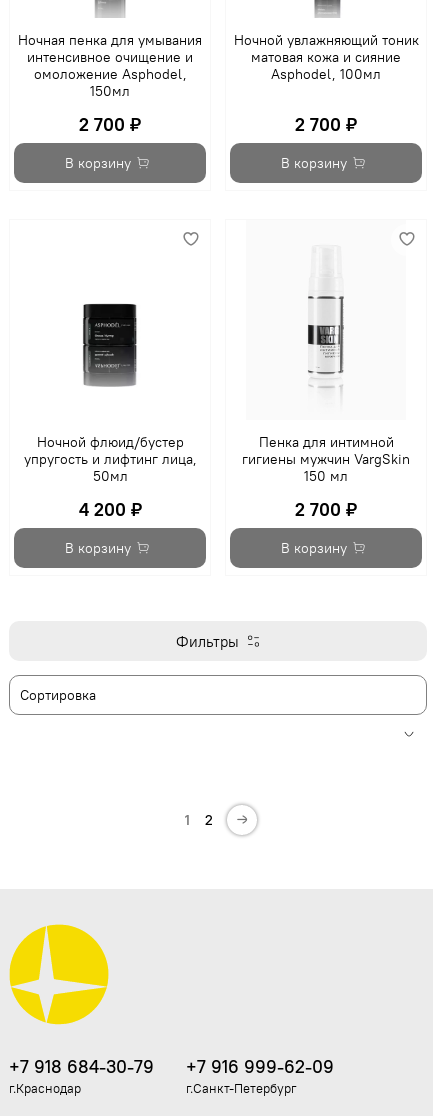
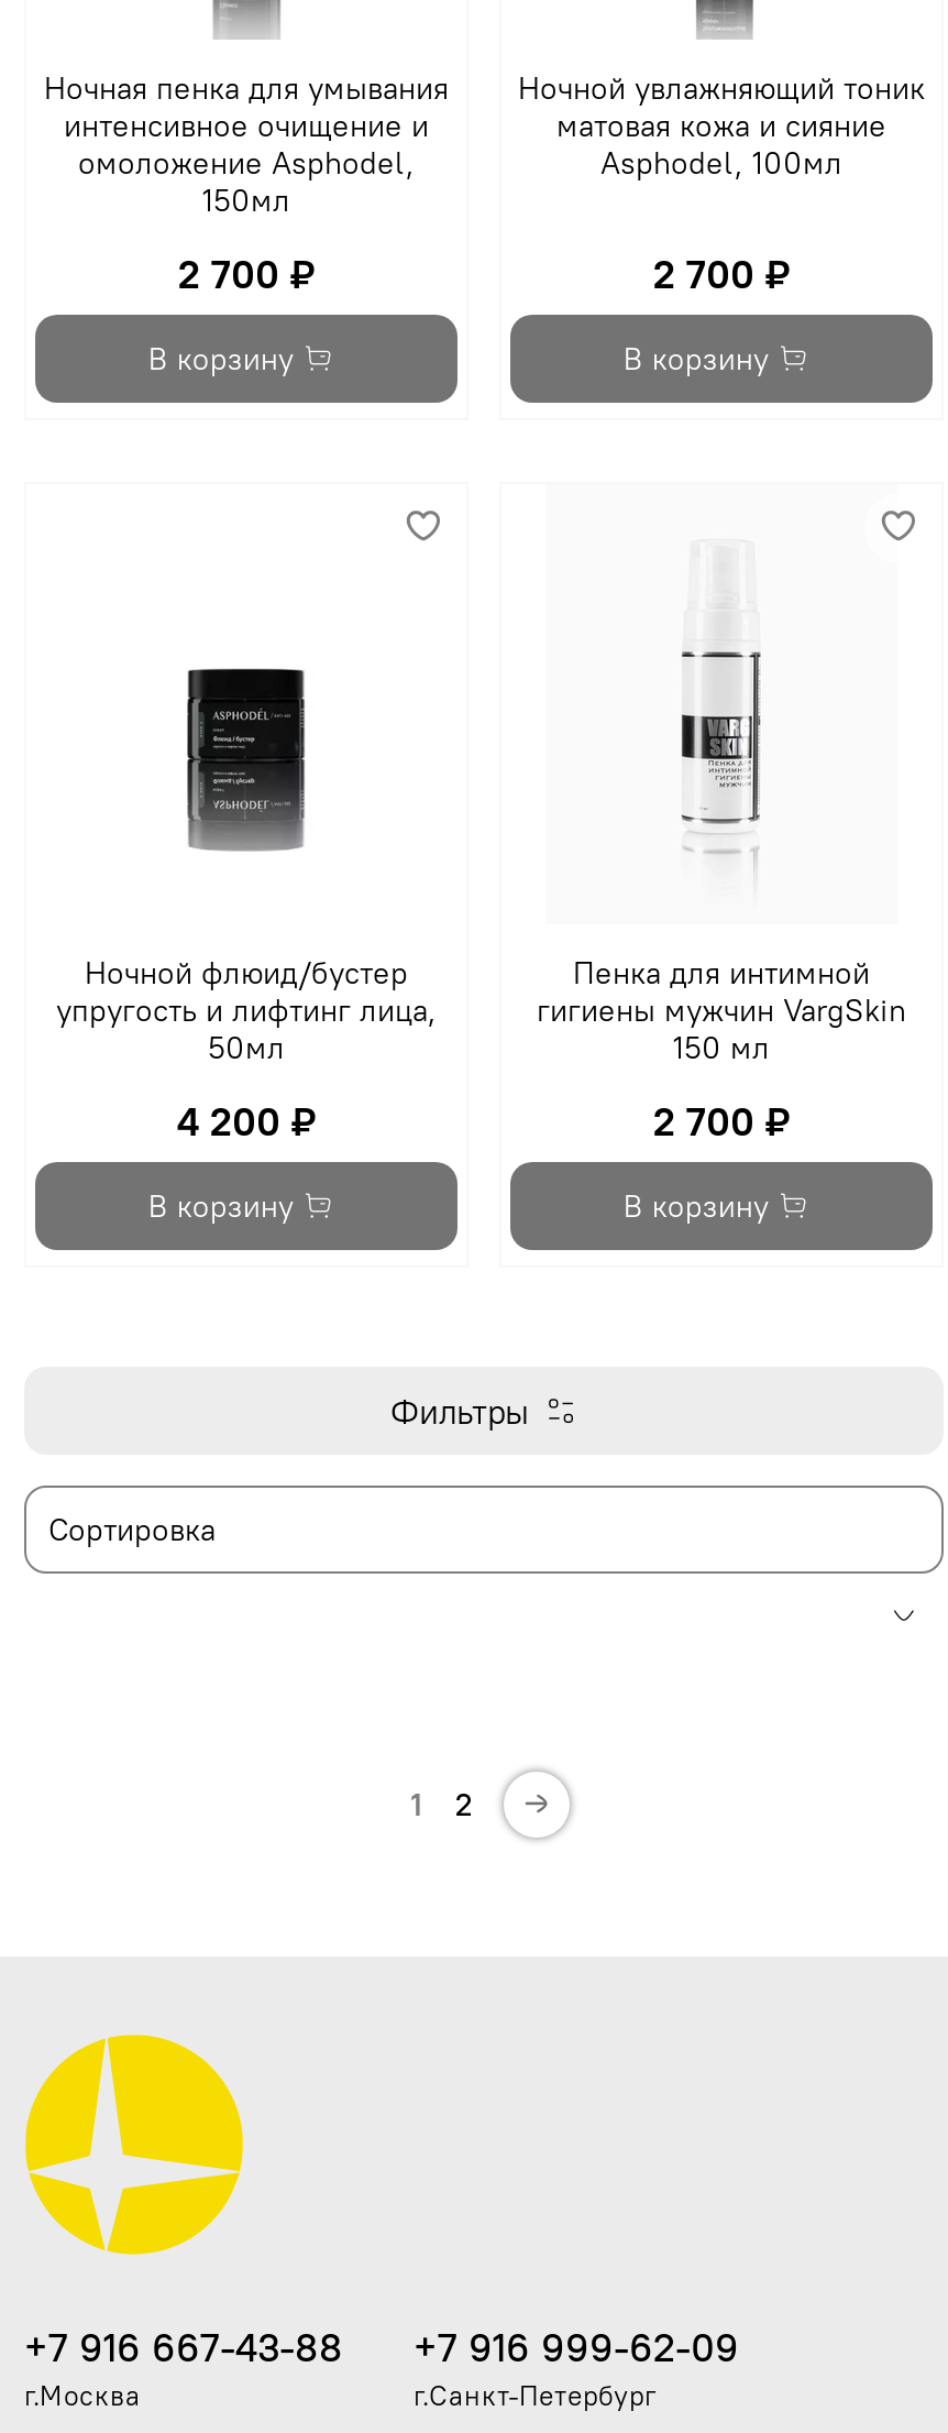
[9,1055,154,1096] +7 918 684-30-79 | г.Краснодар -> [24,2321,343,2411] +7 916 667-43-88 | г.Москва

